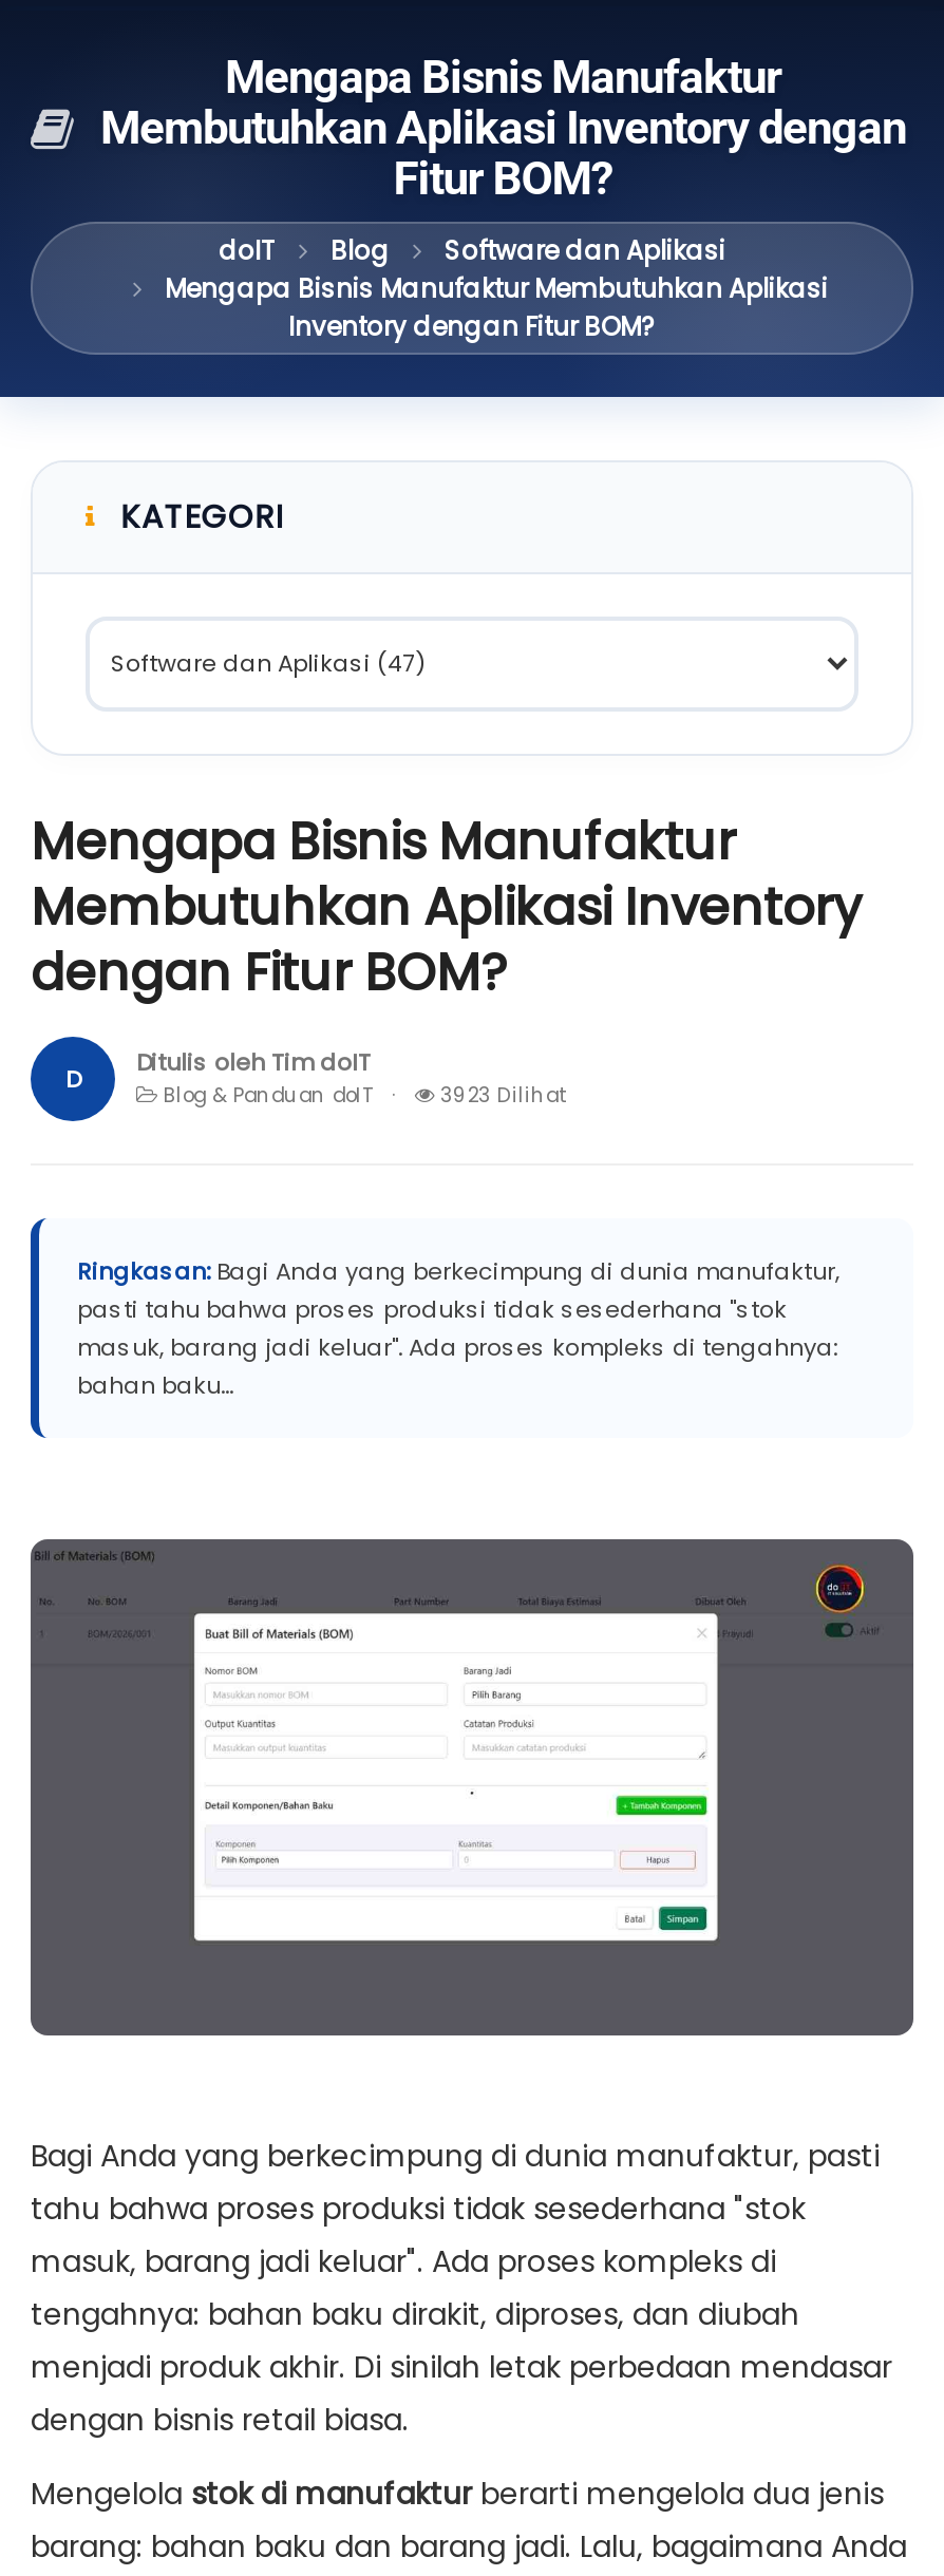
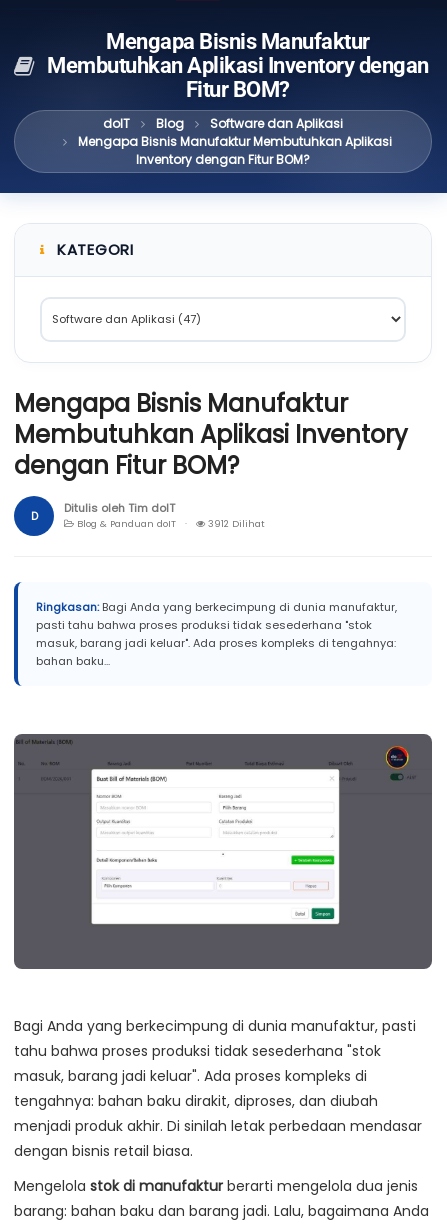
[157,1081,567,1109] Blog & Panduan doIT · 3923 Dilihat -> [74,517,265,530] Blog & Panduan doIT · 3912 Dilihat

